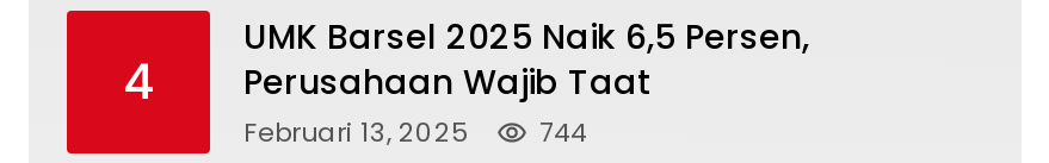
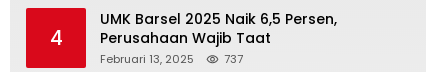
[243,114,587,152] Februari 13, 2025 744 -> [100,51,243,67] Februari 13, 2025 737

